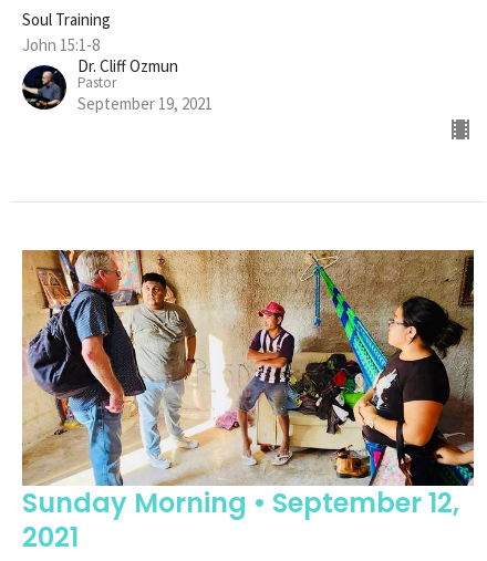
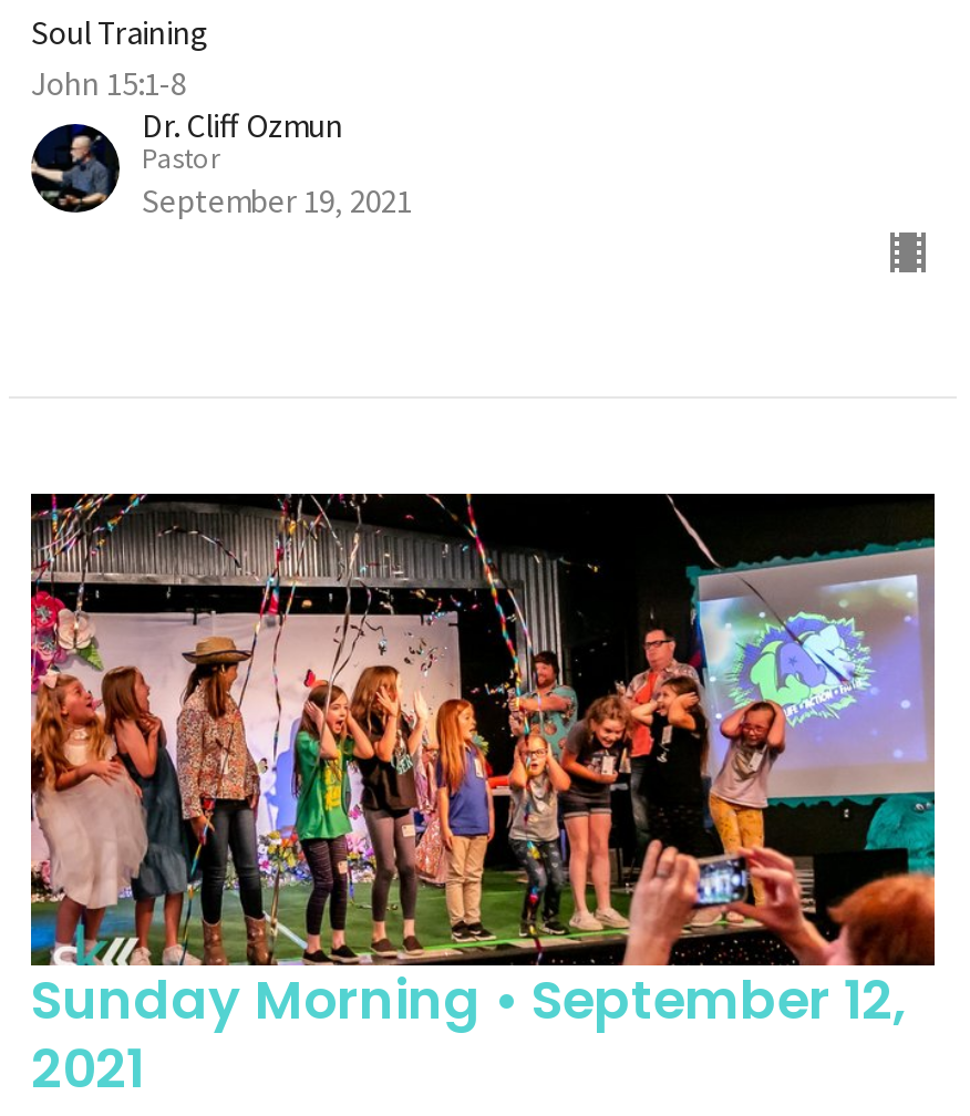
[21,249,475,486] [image] -> [29,492,937,968] [image]

